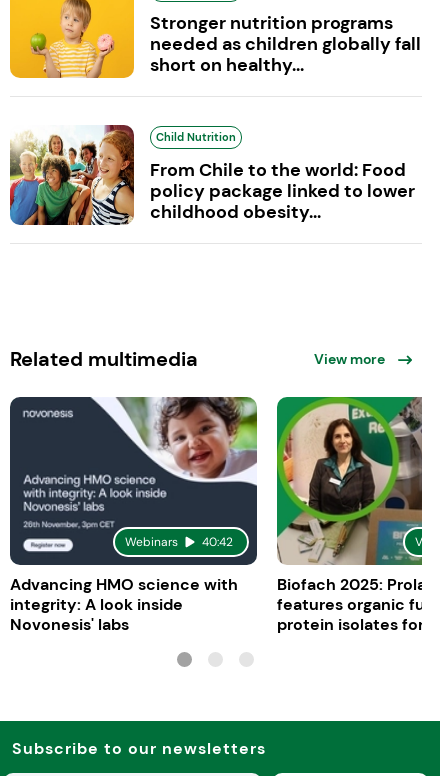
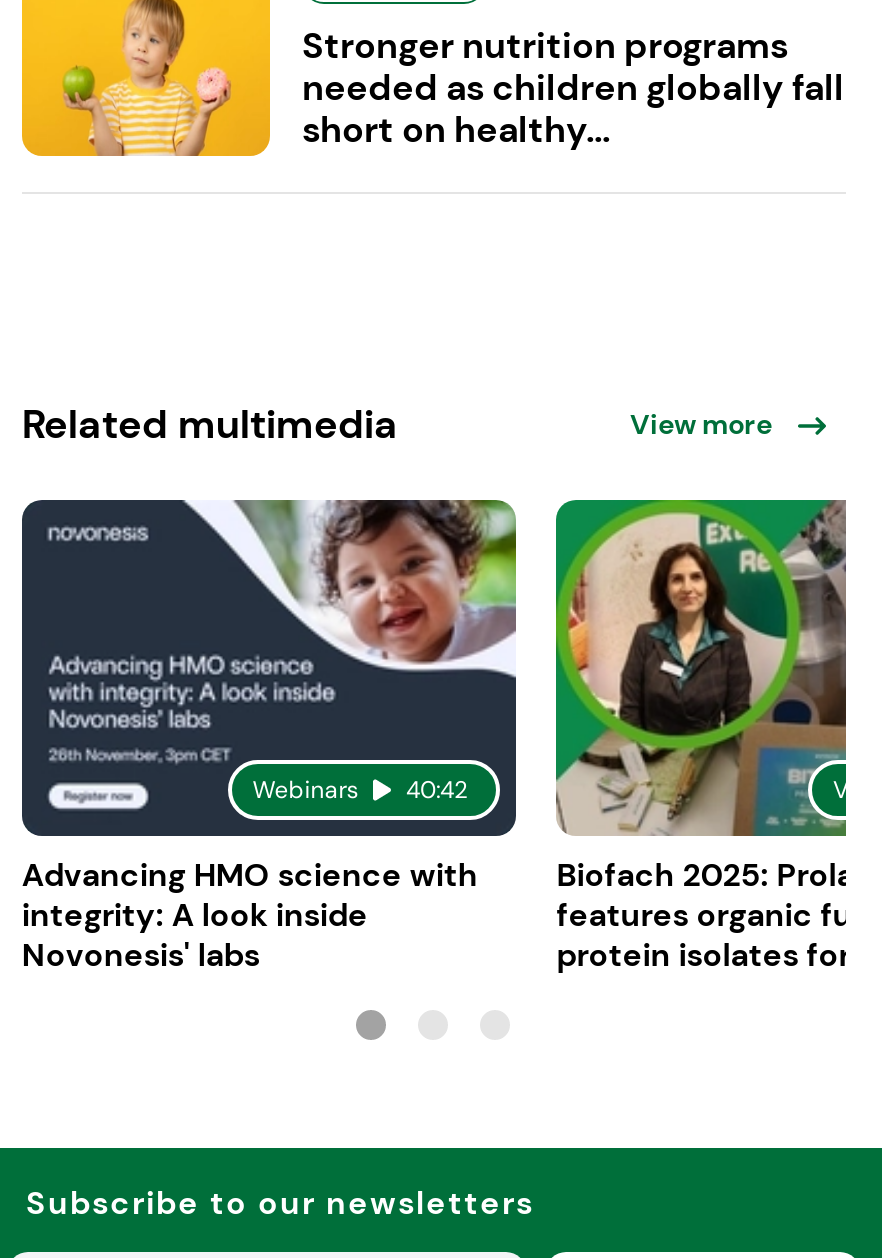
[9,124,415,226] [image] | Child Nutrition | From Chile to the world: Food | policy package linked to lower | childhood obesity... -> none

